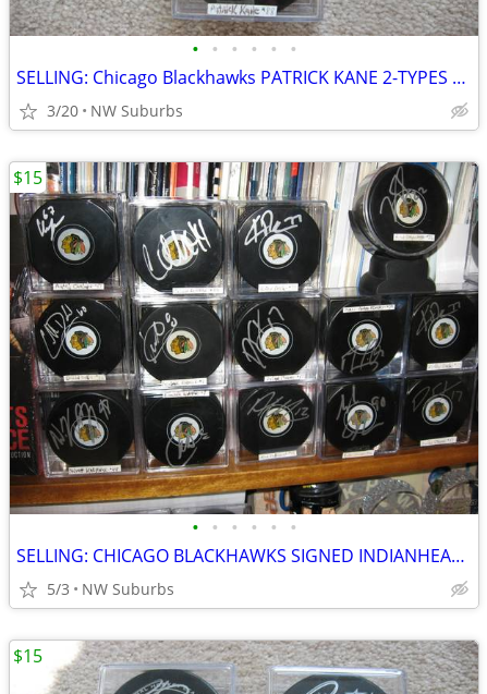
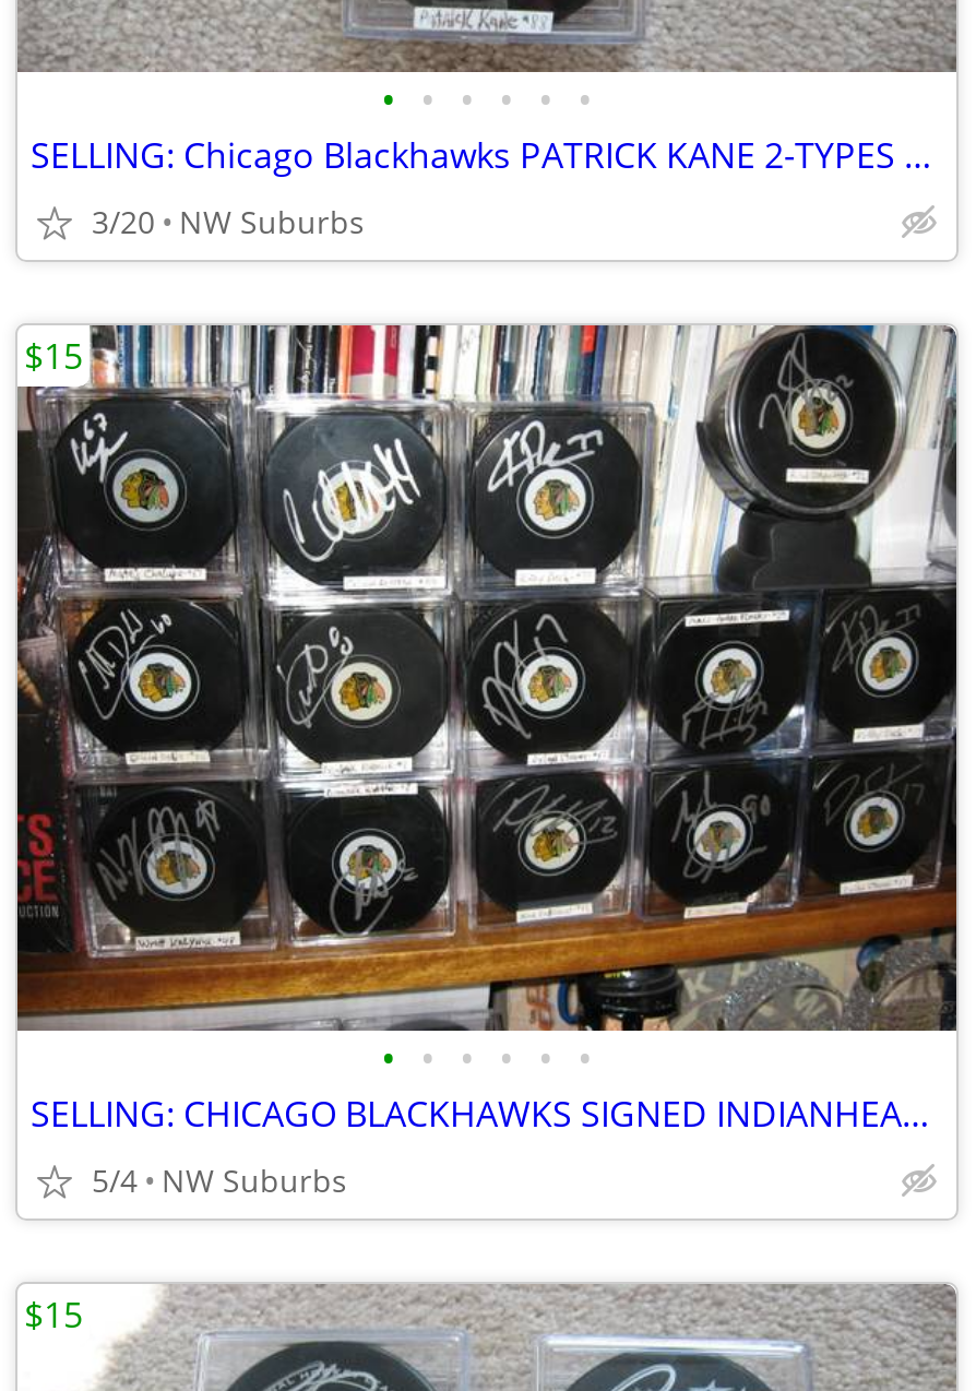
[47,579,174,599] 5/3 NW Suburbs -> [92,1160,347,1201] 5/4 NW Suburbs

